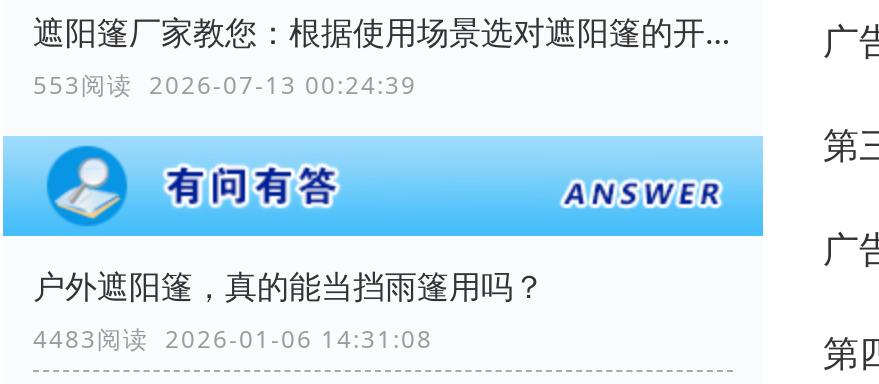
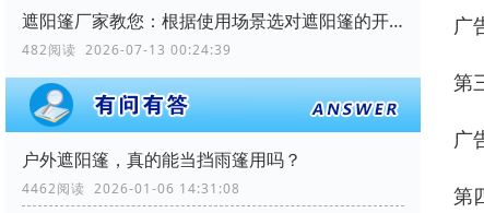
[33,68,417,102] 553阅读 2026-07-13 00:24:39 -> [22,41,232,59] 482阅读 2026-07-13 00:24:39
[33,322,433,356] 4483阅读 2026-01-06 14:31:08 -> [22,179,240,198] 4462阅读 2026-01-06 14:31:08

